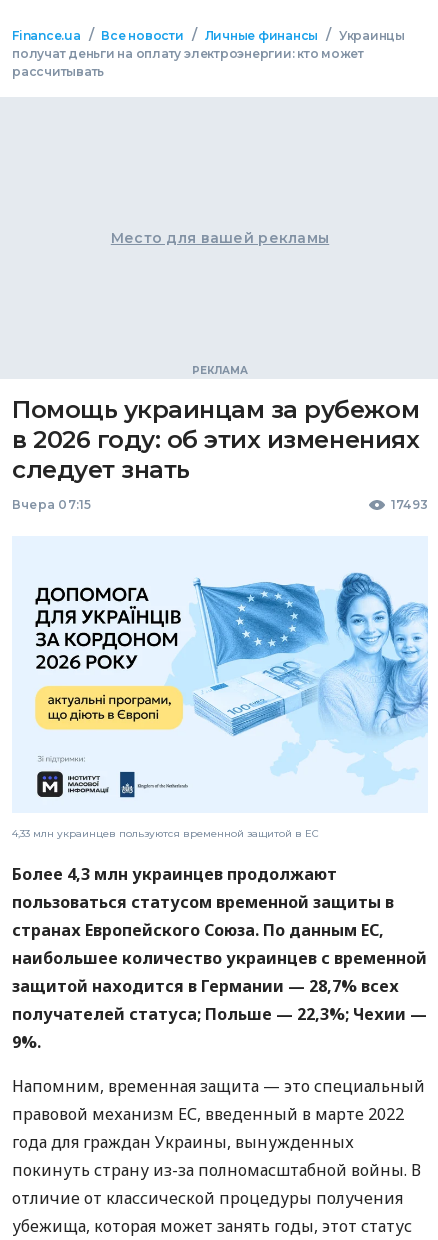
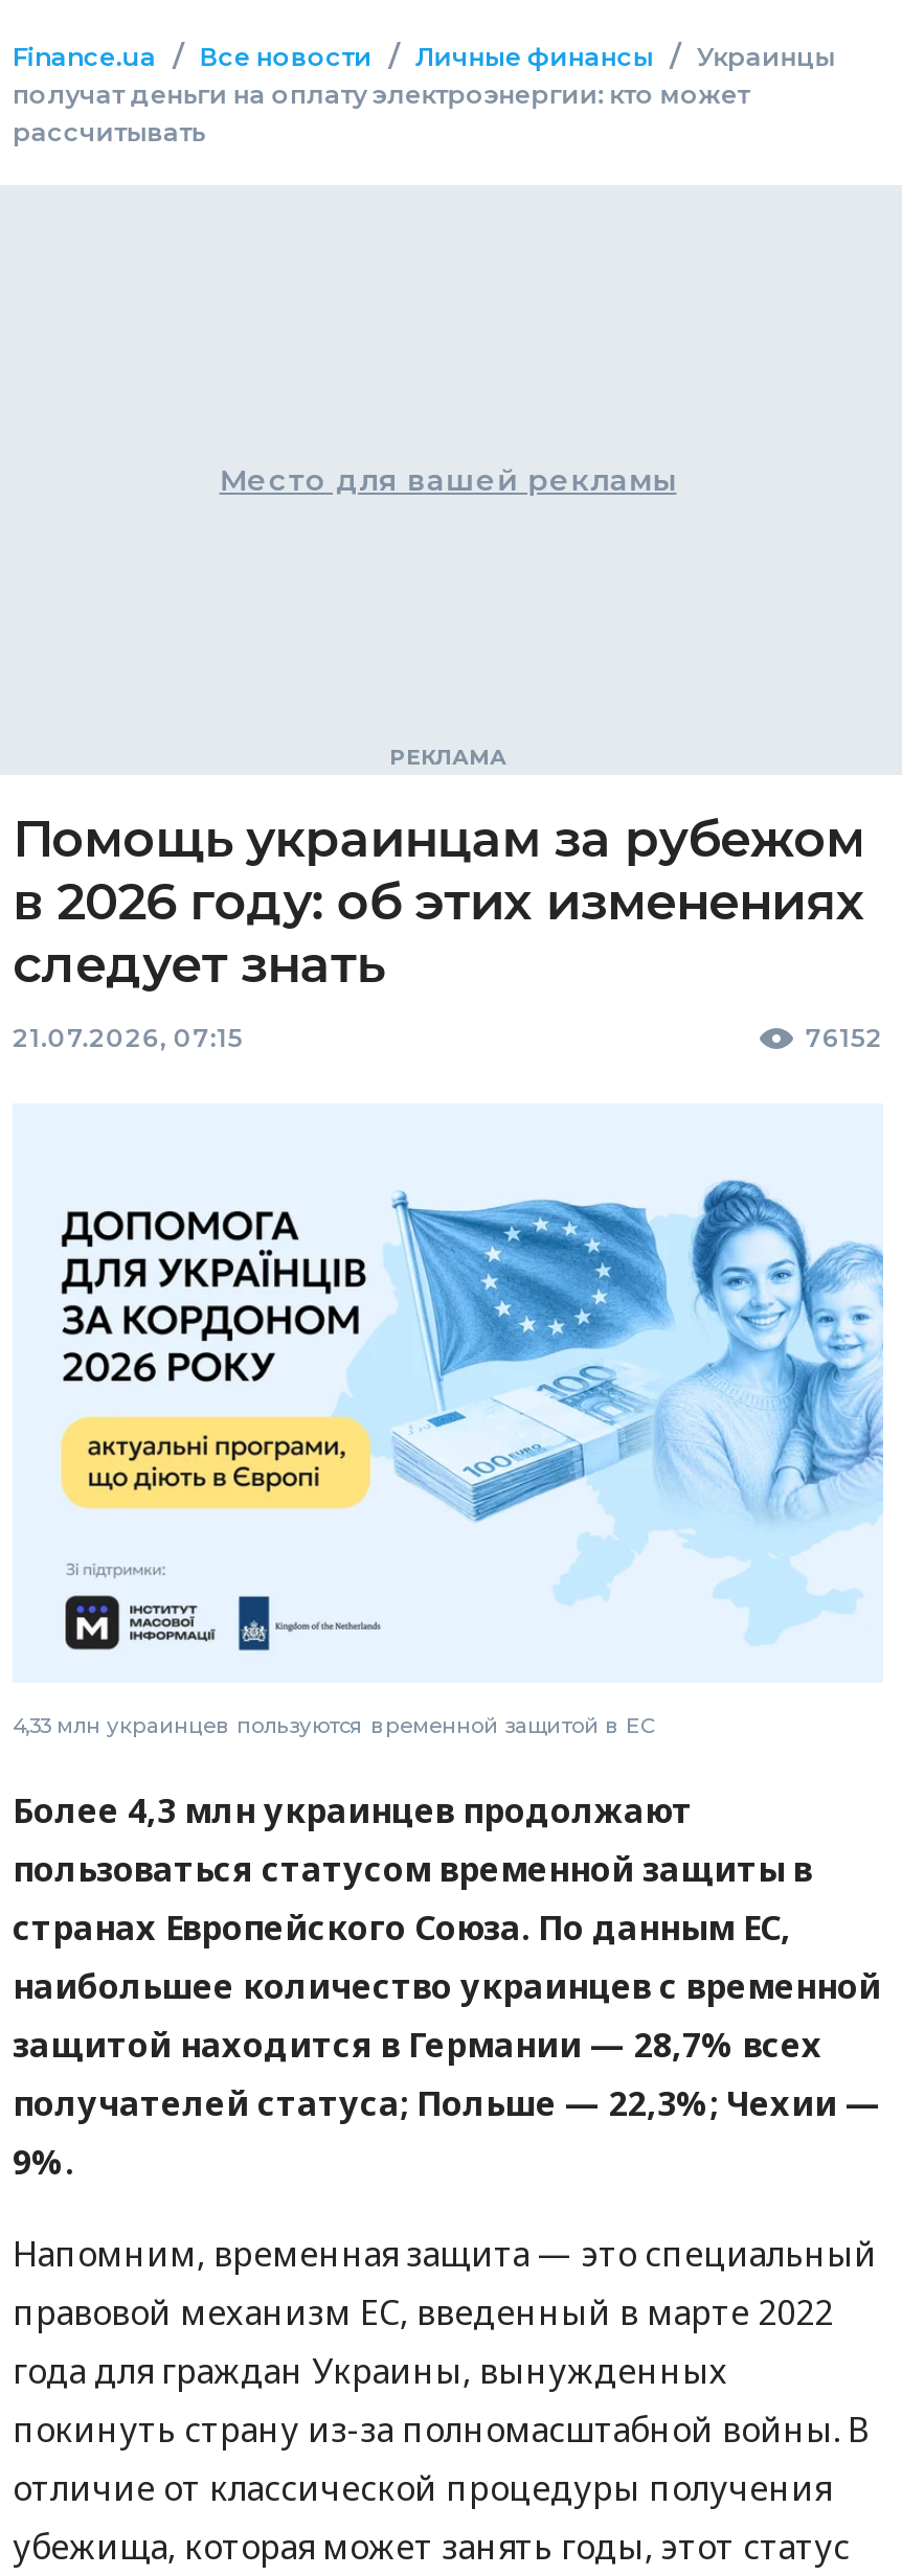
[12,497,428,512] Вчера 07:15 | 17493 -> [13,1021,883,1052] 21.07.2026, 07:15 | 76152

